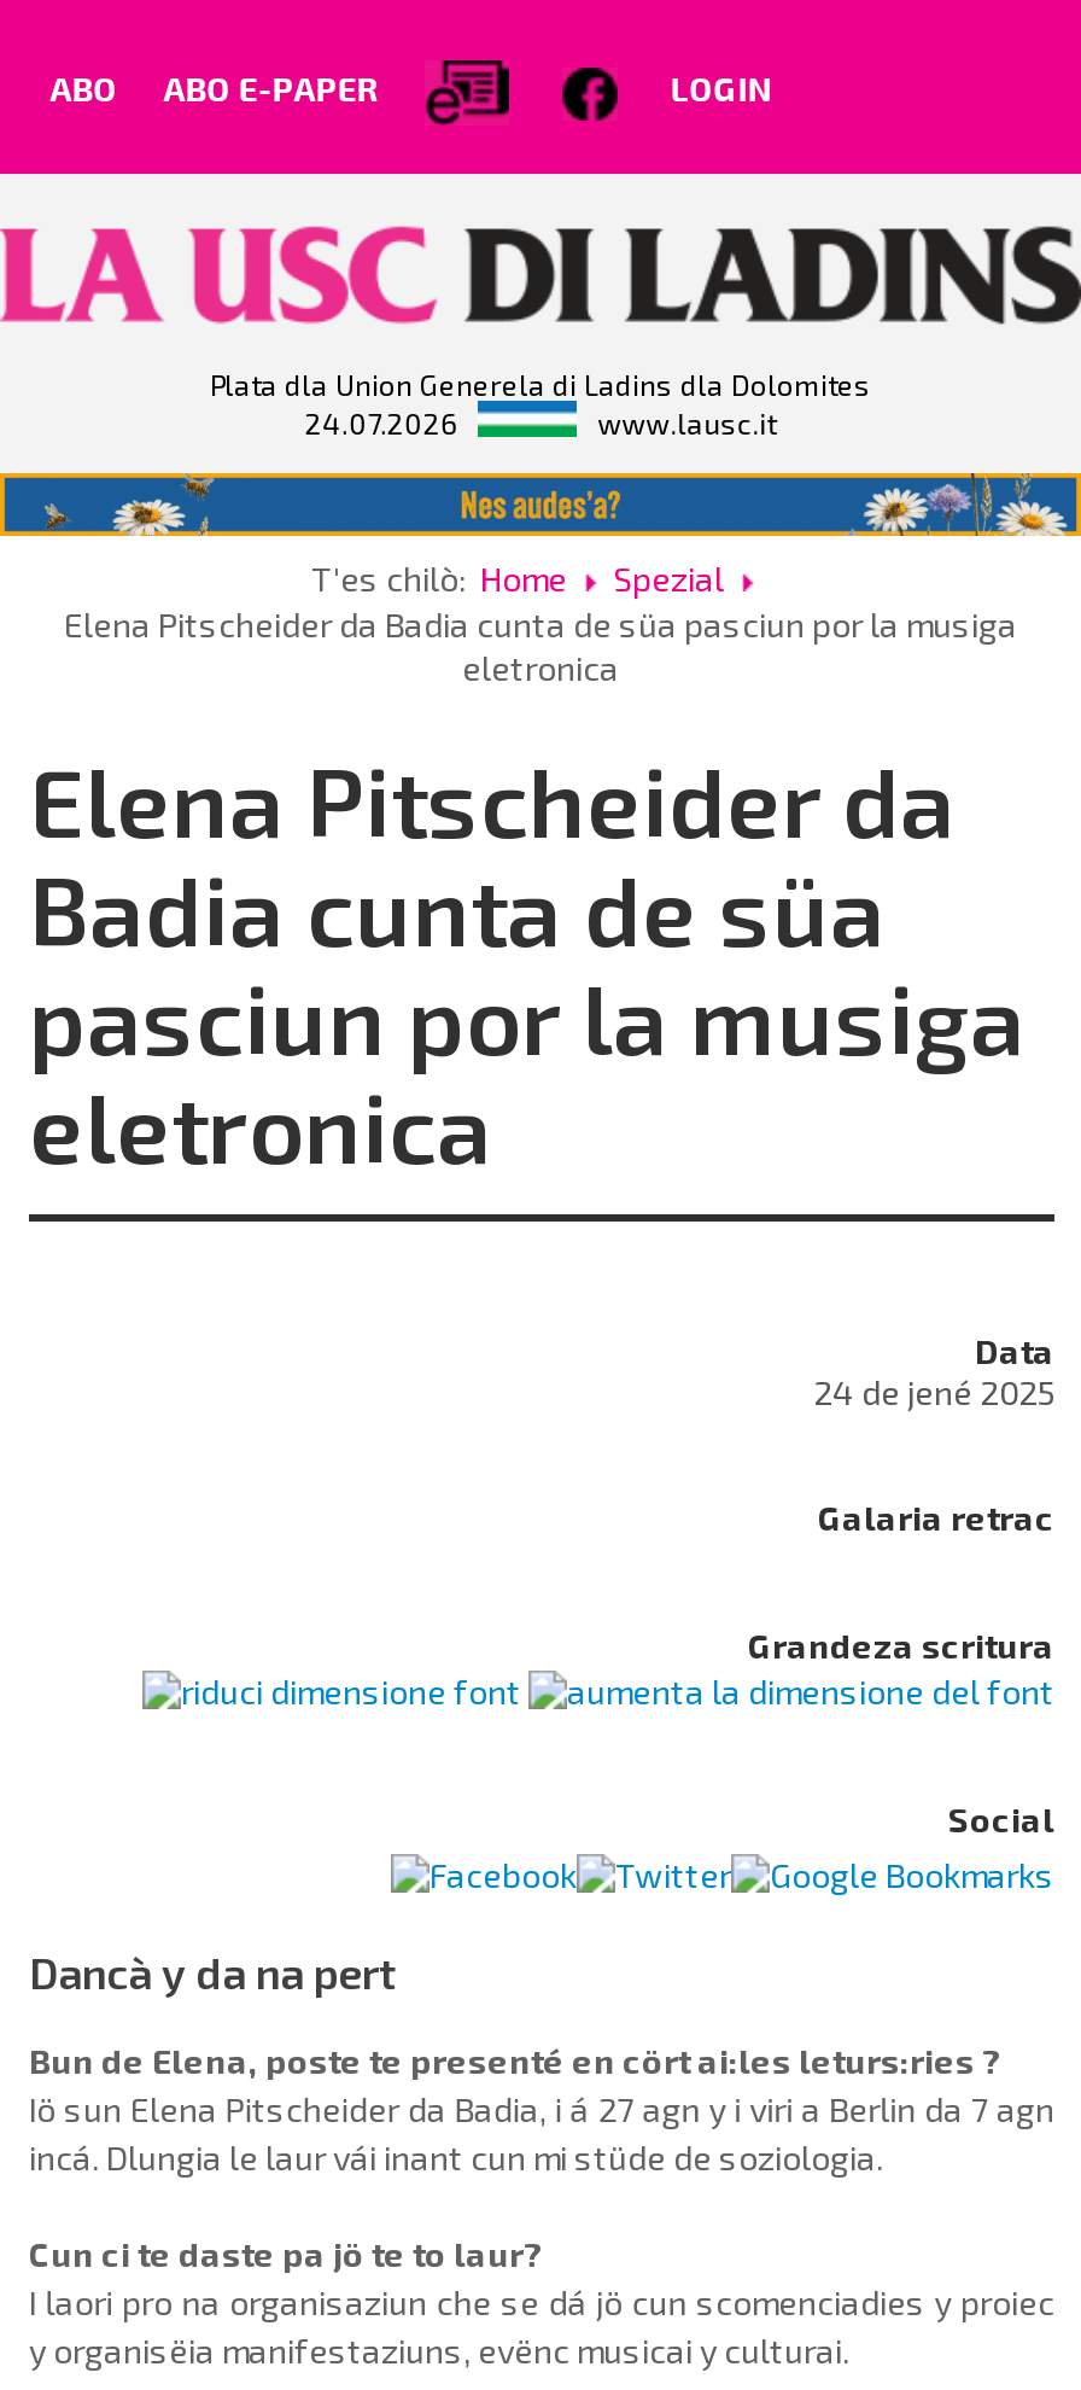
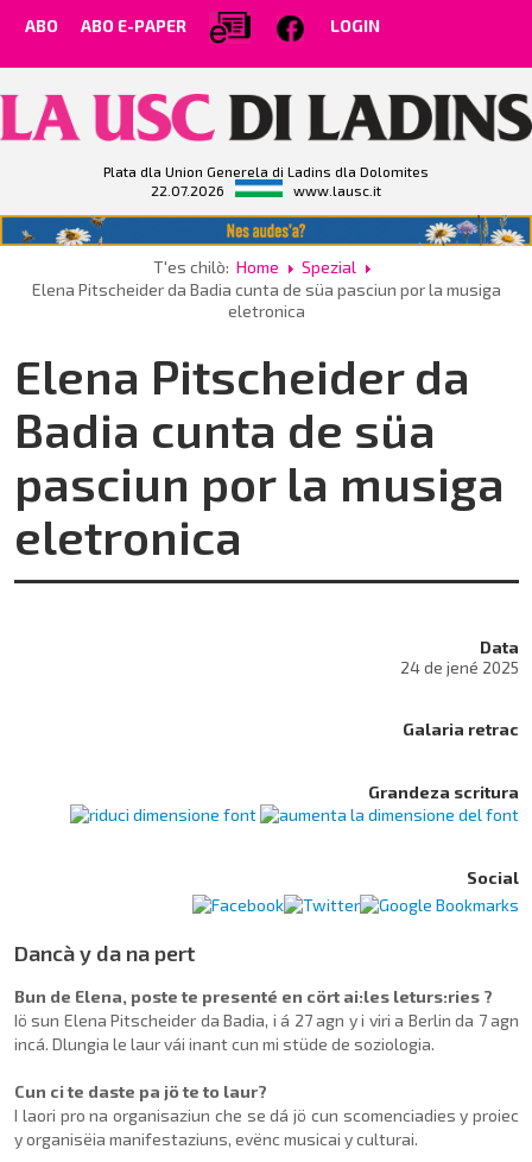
[305,406,478,440] 24.07.2026 -> [151,182,235,199] 22.07.2026

